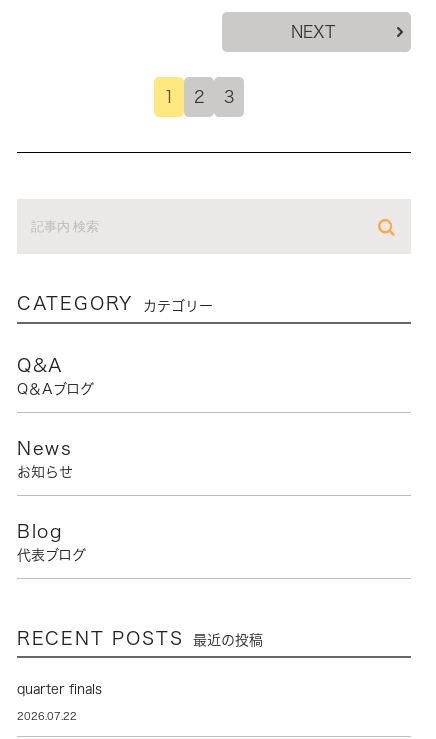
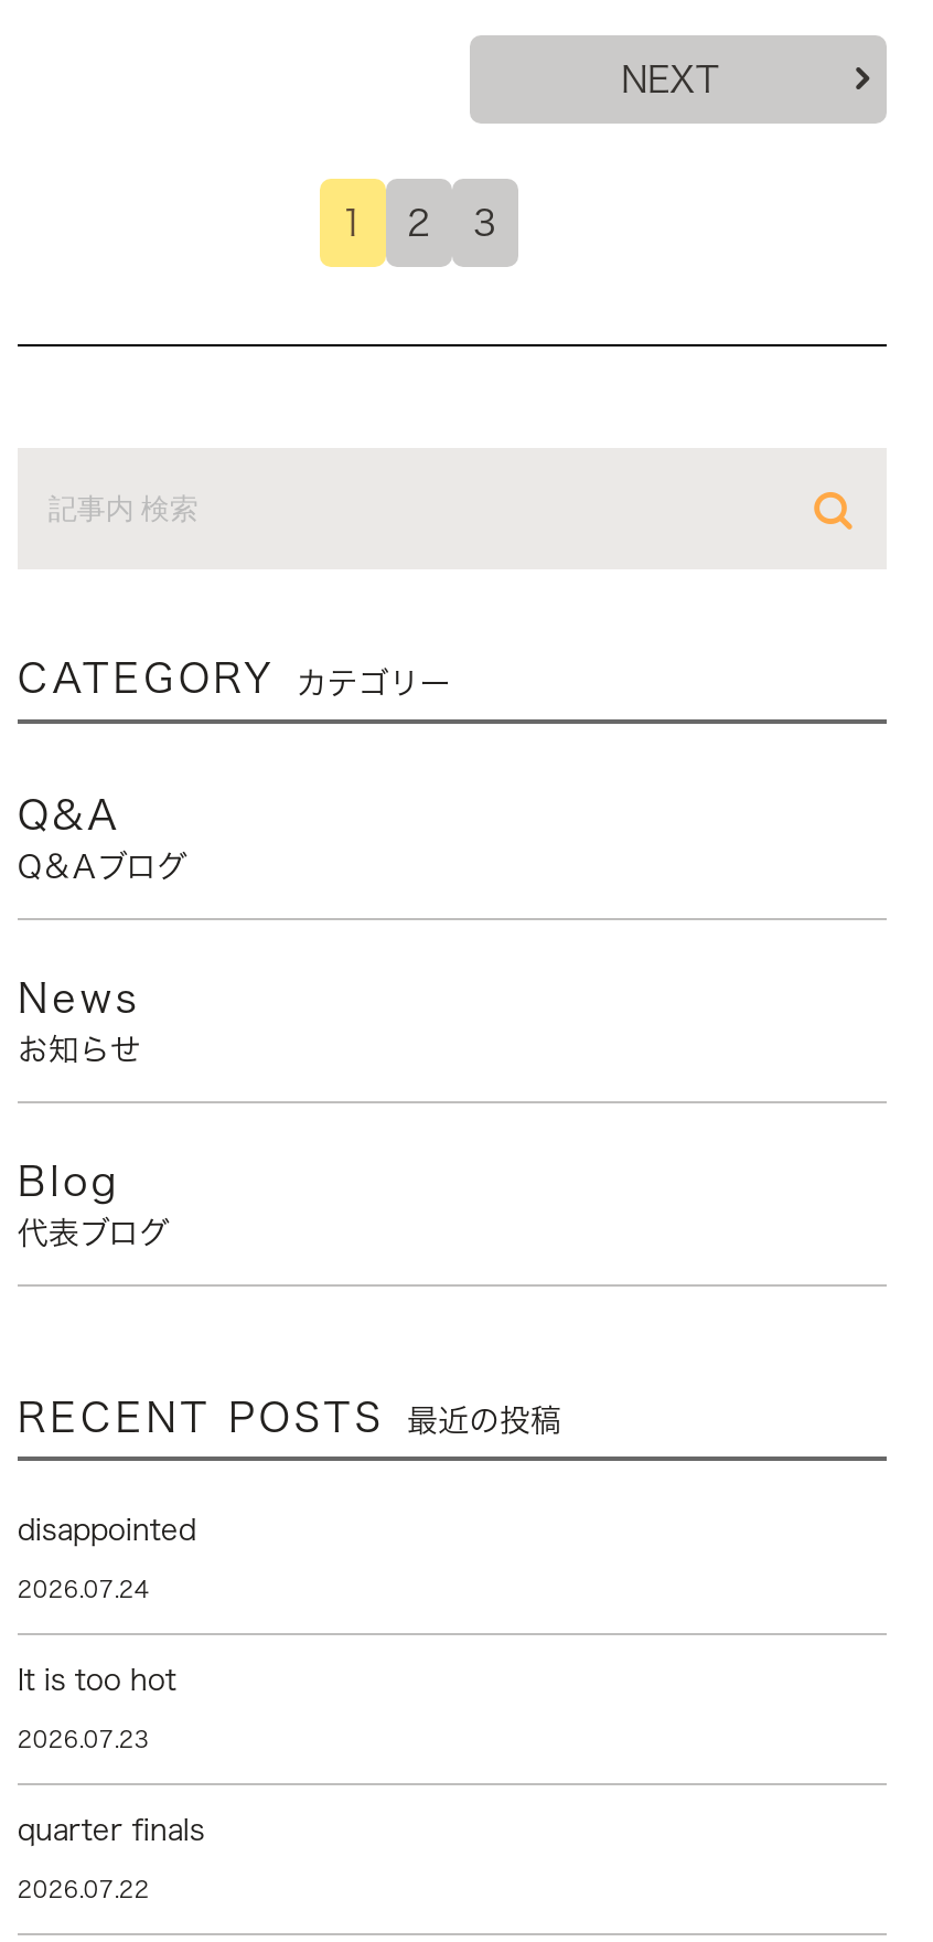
none -> [17,1515,196,1749] disappointed | 2026.07.24 | It is too hot | 2026.07.23

